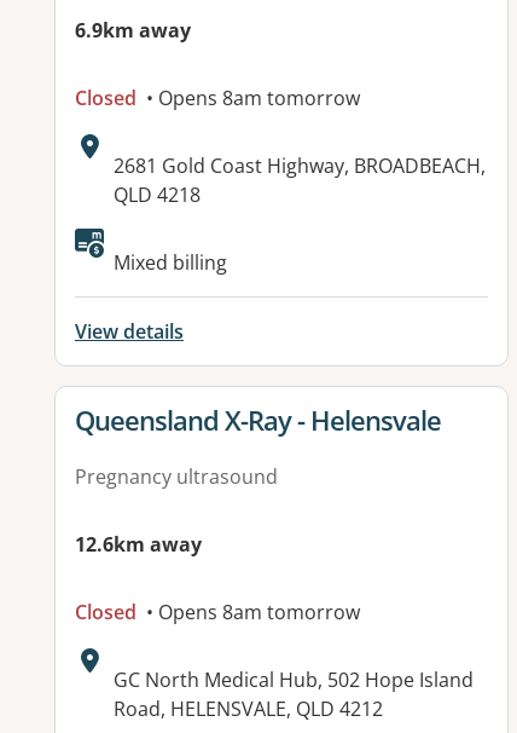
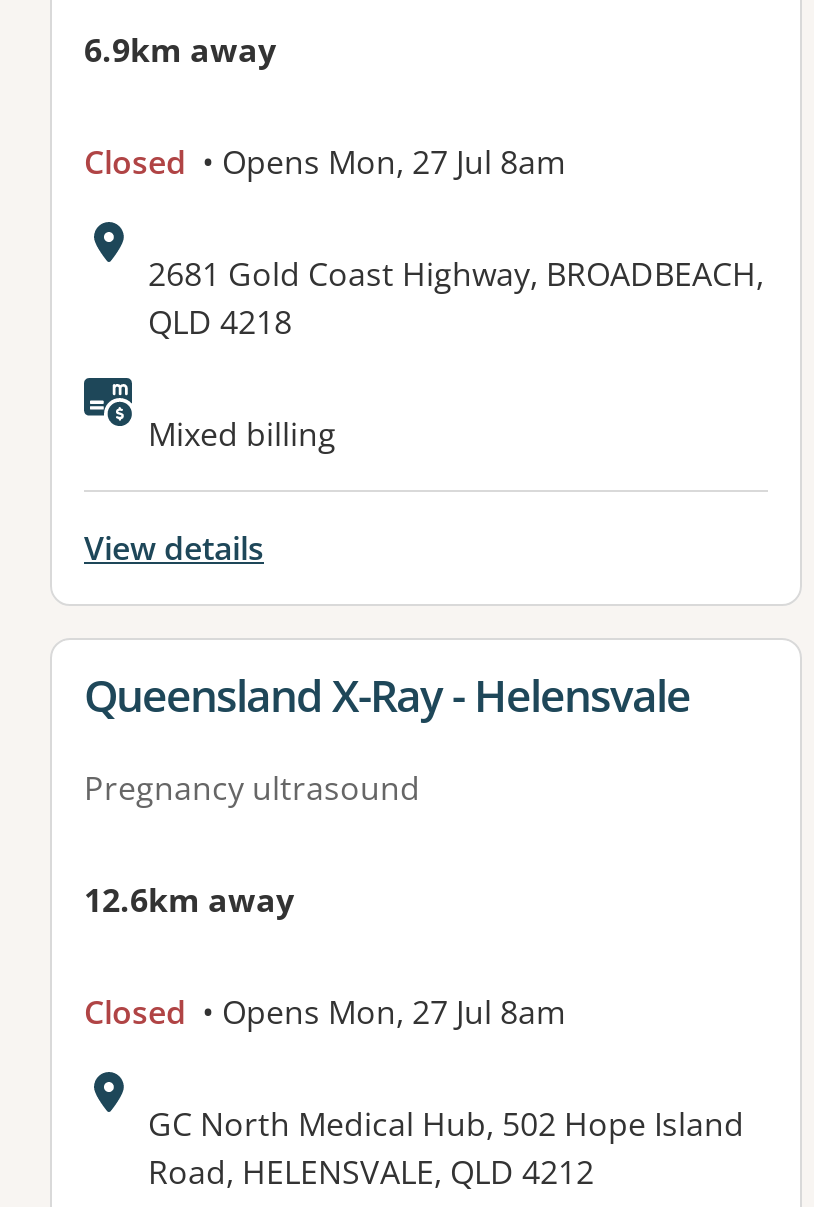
[75,85,360,112] Closed • Opens 8am tomorrow -> [84,141,566,185] Closed • Opens Mon, 27 Jul 8am
[75,599,360,626] Closed • Opens 8am tomorrow -> [84,991,566,1035] Closed • Opens Mon, 27 Jul 8am

